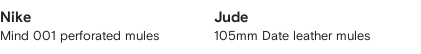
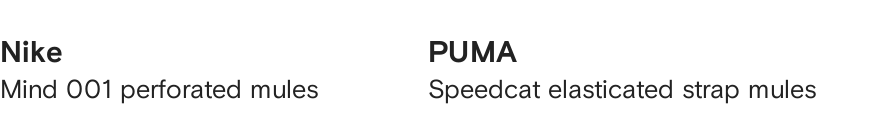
[214,10,370,42] Jude | 105mm Date leather mules -> [428,37,816,101] PUMA | Speedcat elasticated strap mules

